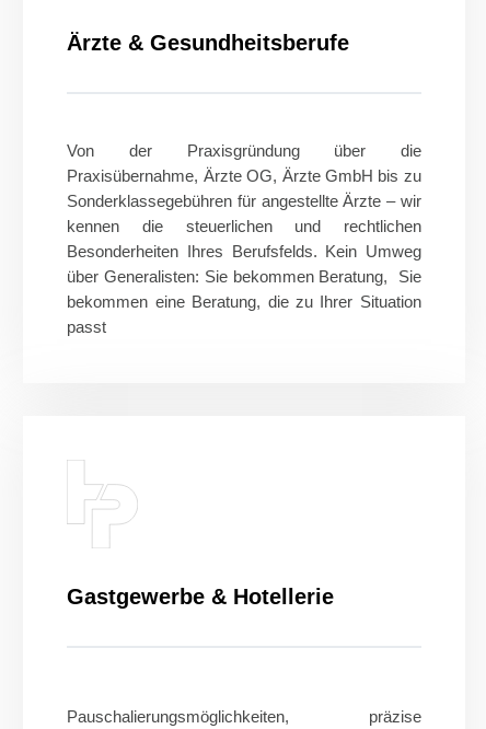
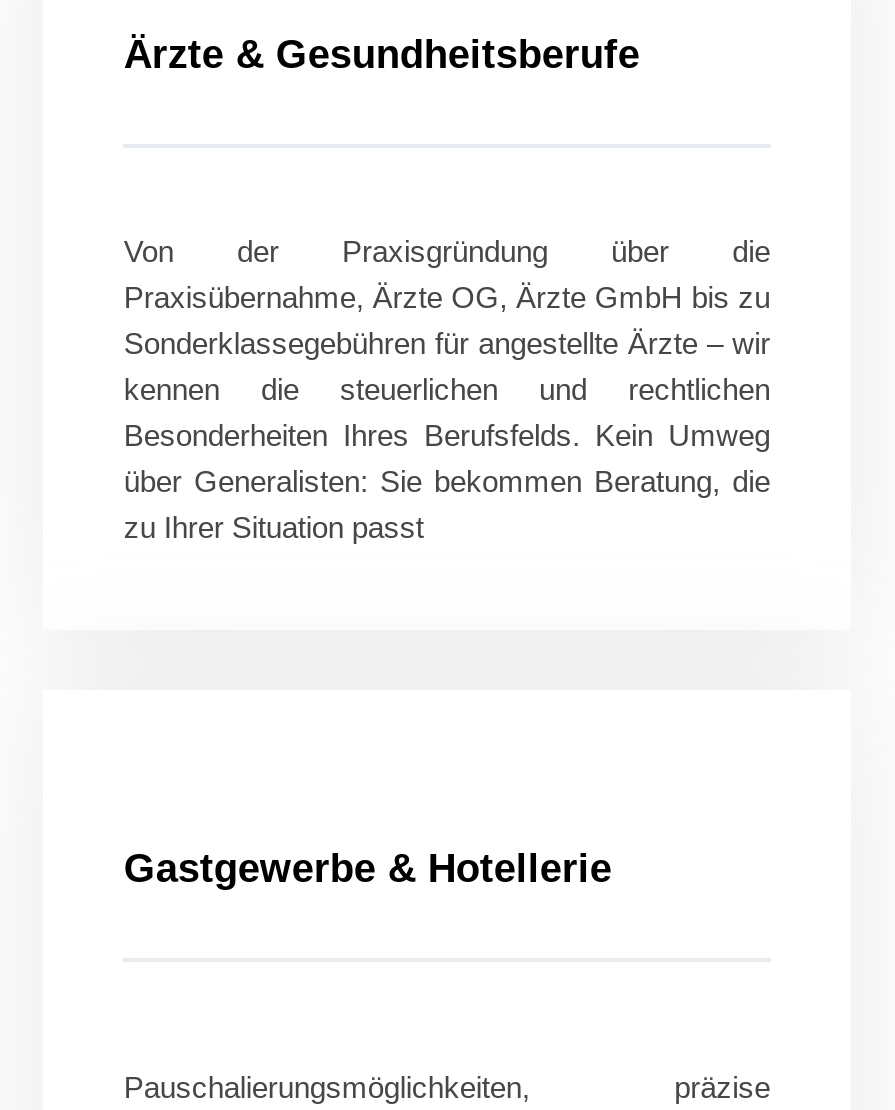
[67,267,421,336] über Generalisten: Sie bekommen Beratung, Sie | bekommen eine Beratung, die zu Ihrer Situation | passt -> [124,464,770,544] über Generalisten: Sie bekommen Beratung, die | zu Ihrer Situation passt

